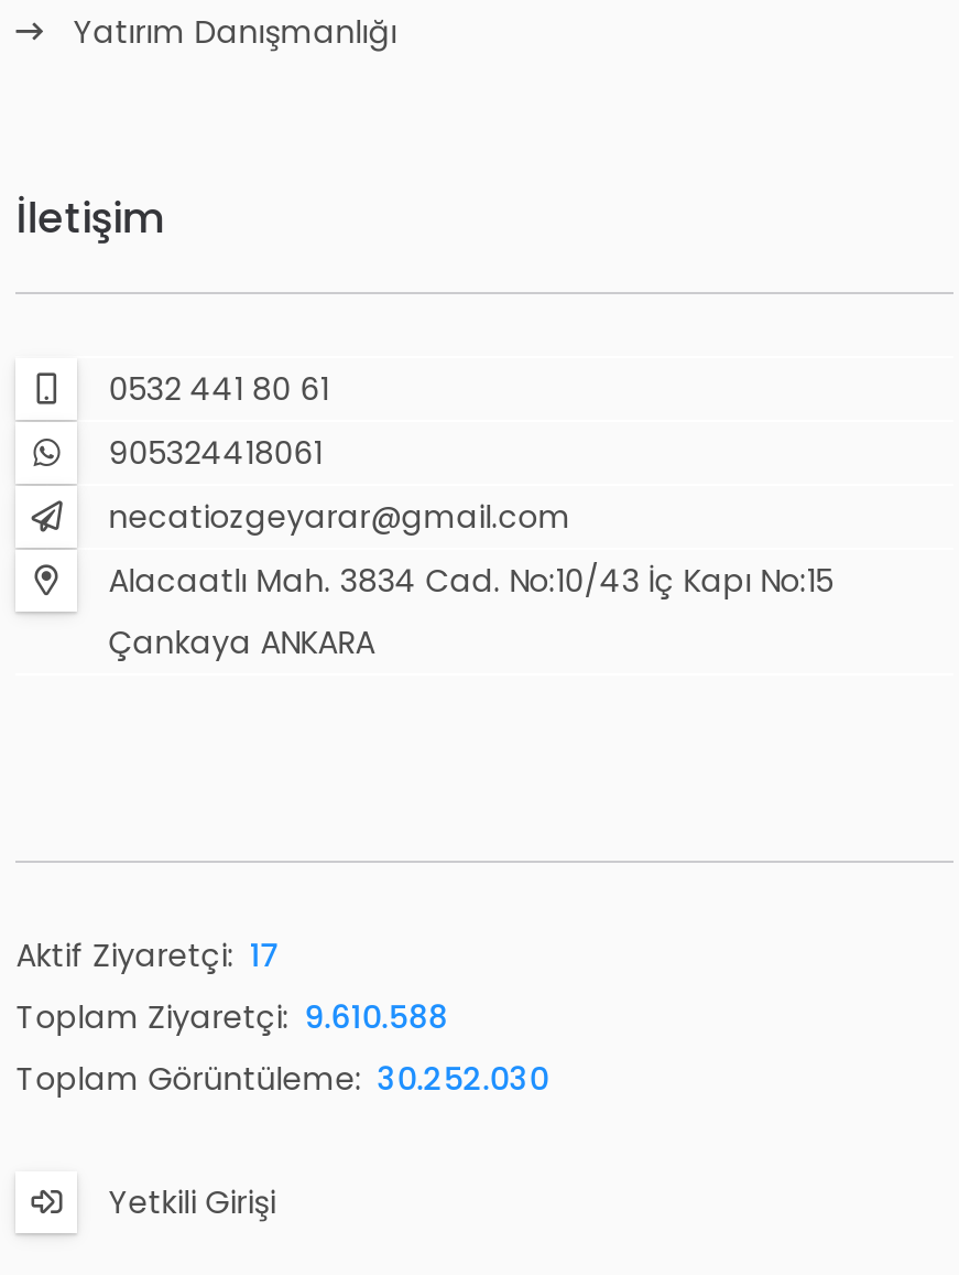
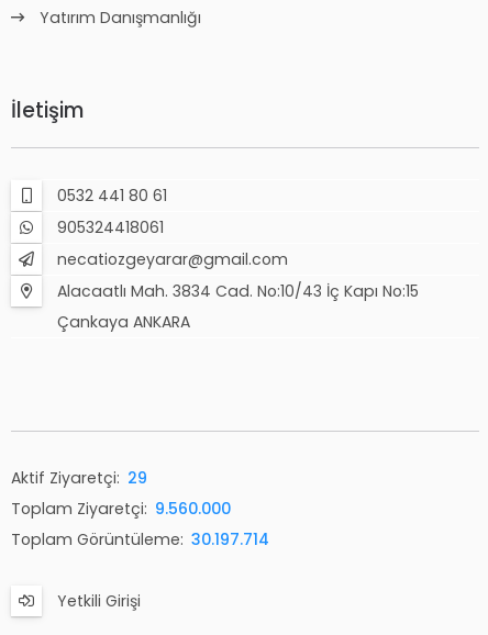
[16,932,280,976] Aktif Ziyaretçi: 17 -> [11,466,147,488] Aktif Ziyaretçi: 29
[16,994,447,1038] Toplam Ziyaretçi: 9.610.588 -> [11,497,231,519] Toplam Ziyaretçi: 9.560.000
[16,1056,549,1100] Toplam Görüntüleme: 30.252.030 -> [11,528,269,550] Toplam Görüntüleme: 30.197.714

